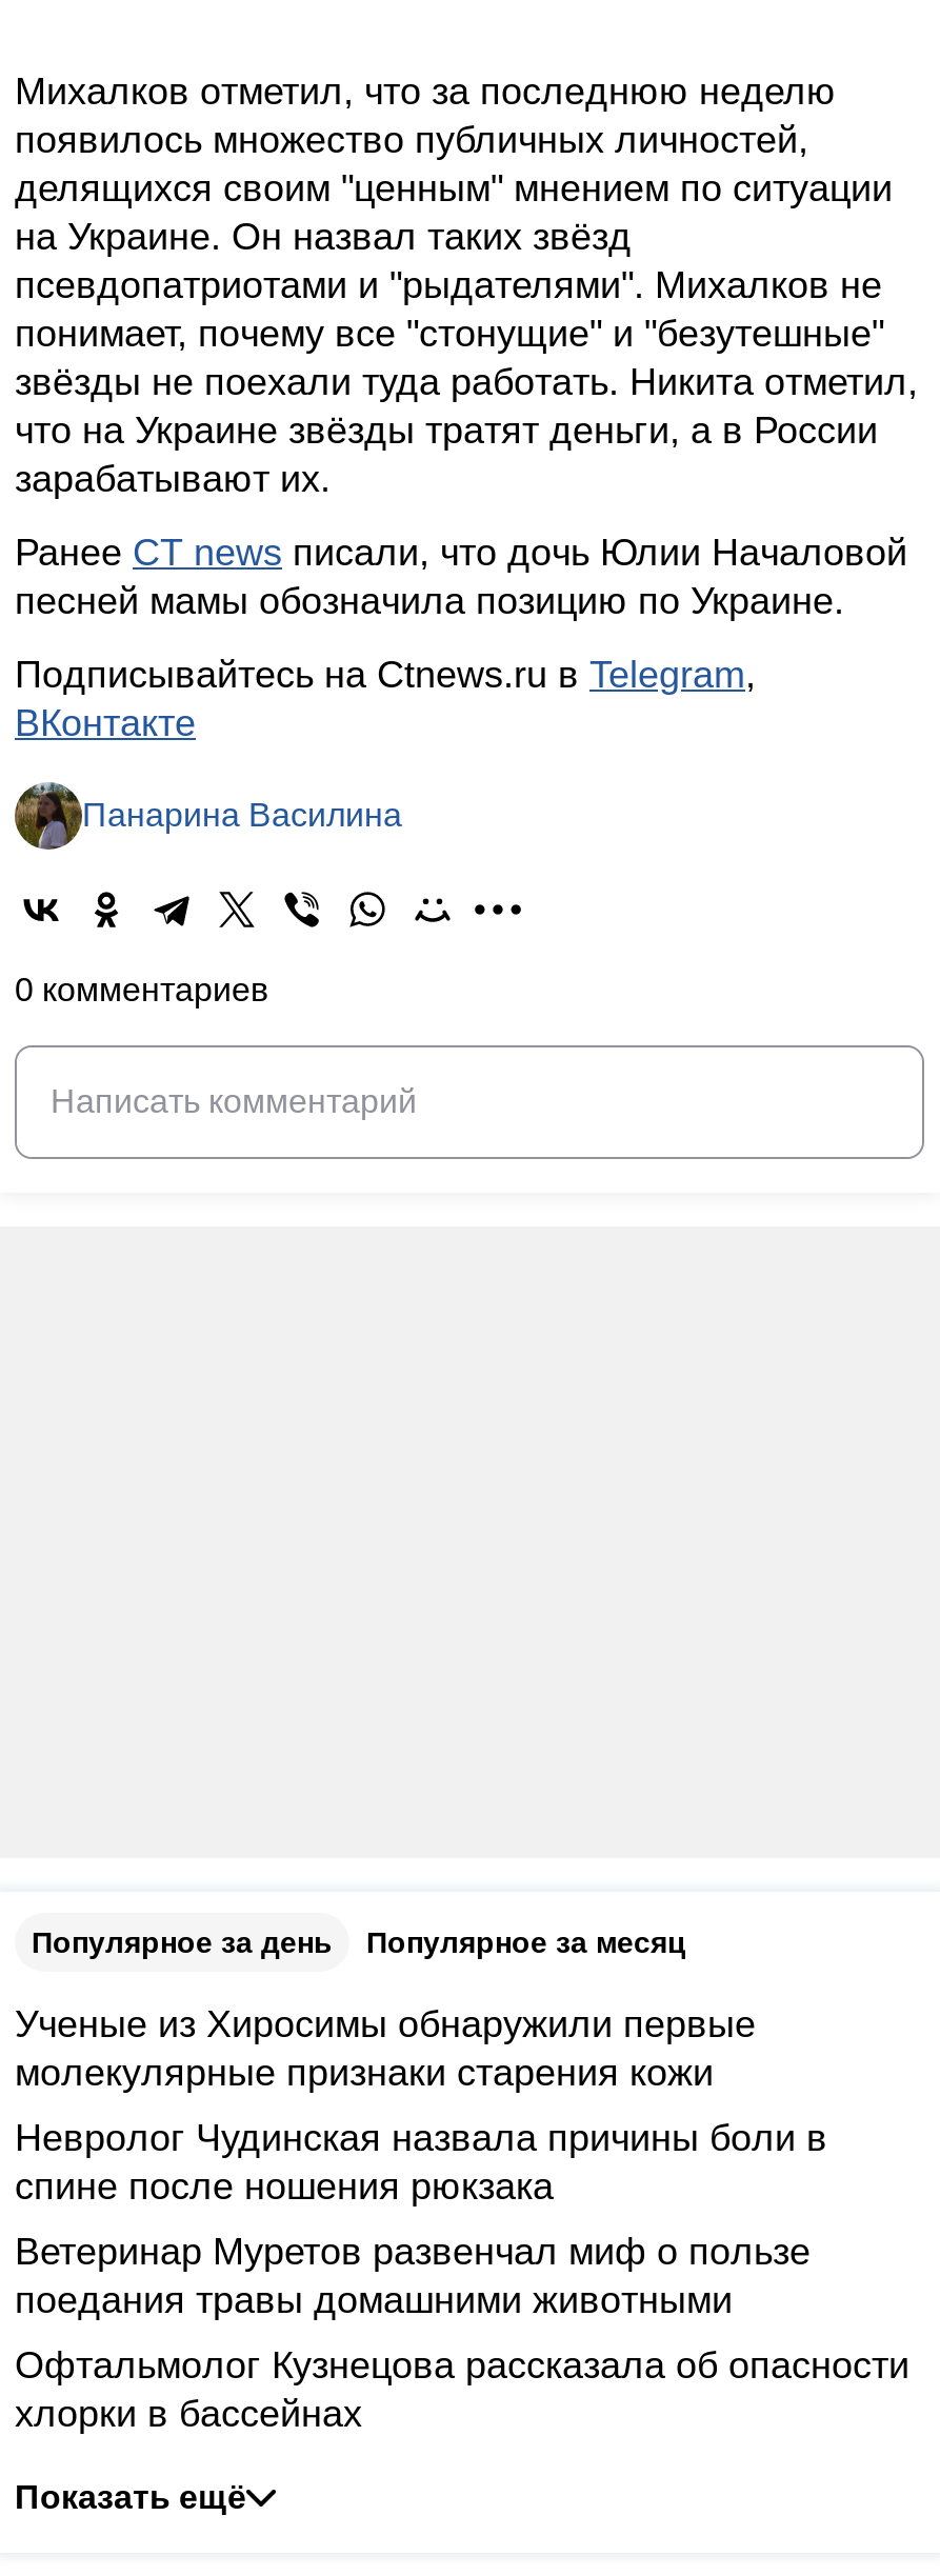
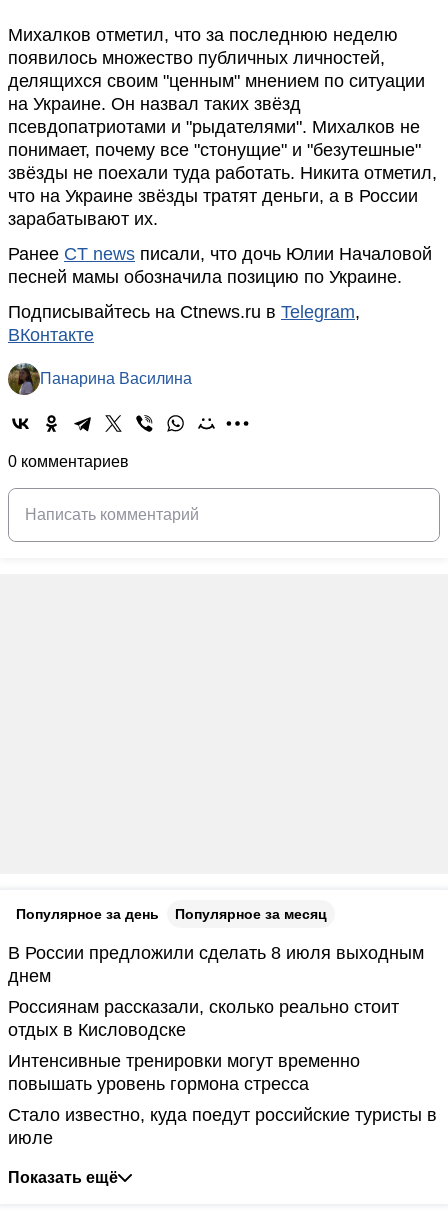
[15,2004,756,2094] Ученые из Хиросимы обнаружили первые | молекулярные признаки старения кожи -> [8,943,424,986] В России предложили сделать 8 июля выходным | днем
[15,2117,827,2208] Невролог Чудинская назвала причины боли в | спине после ношения рюкзака -> [8,997,399,1040] Россиянам рассказали, сколько реально стоит | отдых в Кисловодске
[15,2231,811,2322] Ветеринар Муретов развенчал миф о пользе | поедания травы домашними животными -> [8,1051,360,1094] Интенсивные тренировки могут временно | повышать уровень гормона стресса
[15,2345,909,2435] Офтальмолог Кузнецова рассказала об опасности | хлорки в бассейнах -> [8,1105,437,1148] Стало известно, куда поедут российские туристы в | июле

